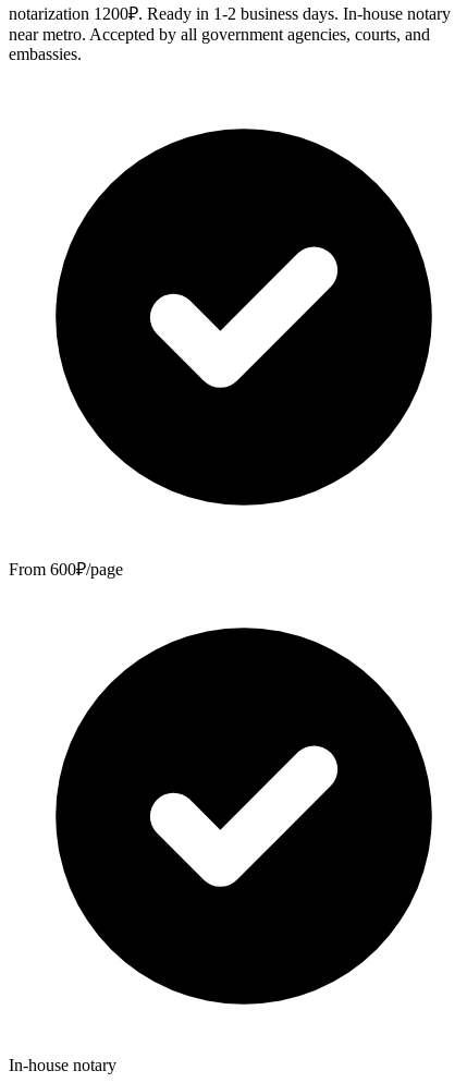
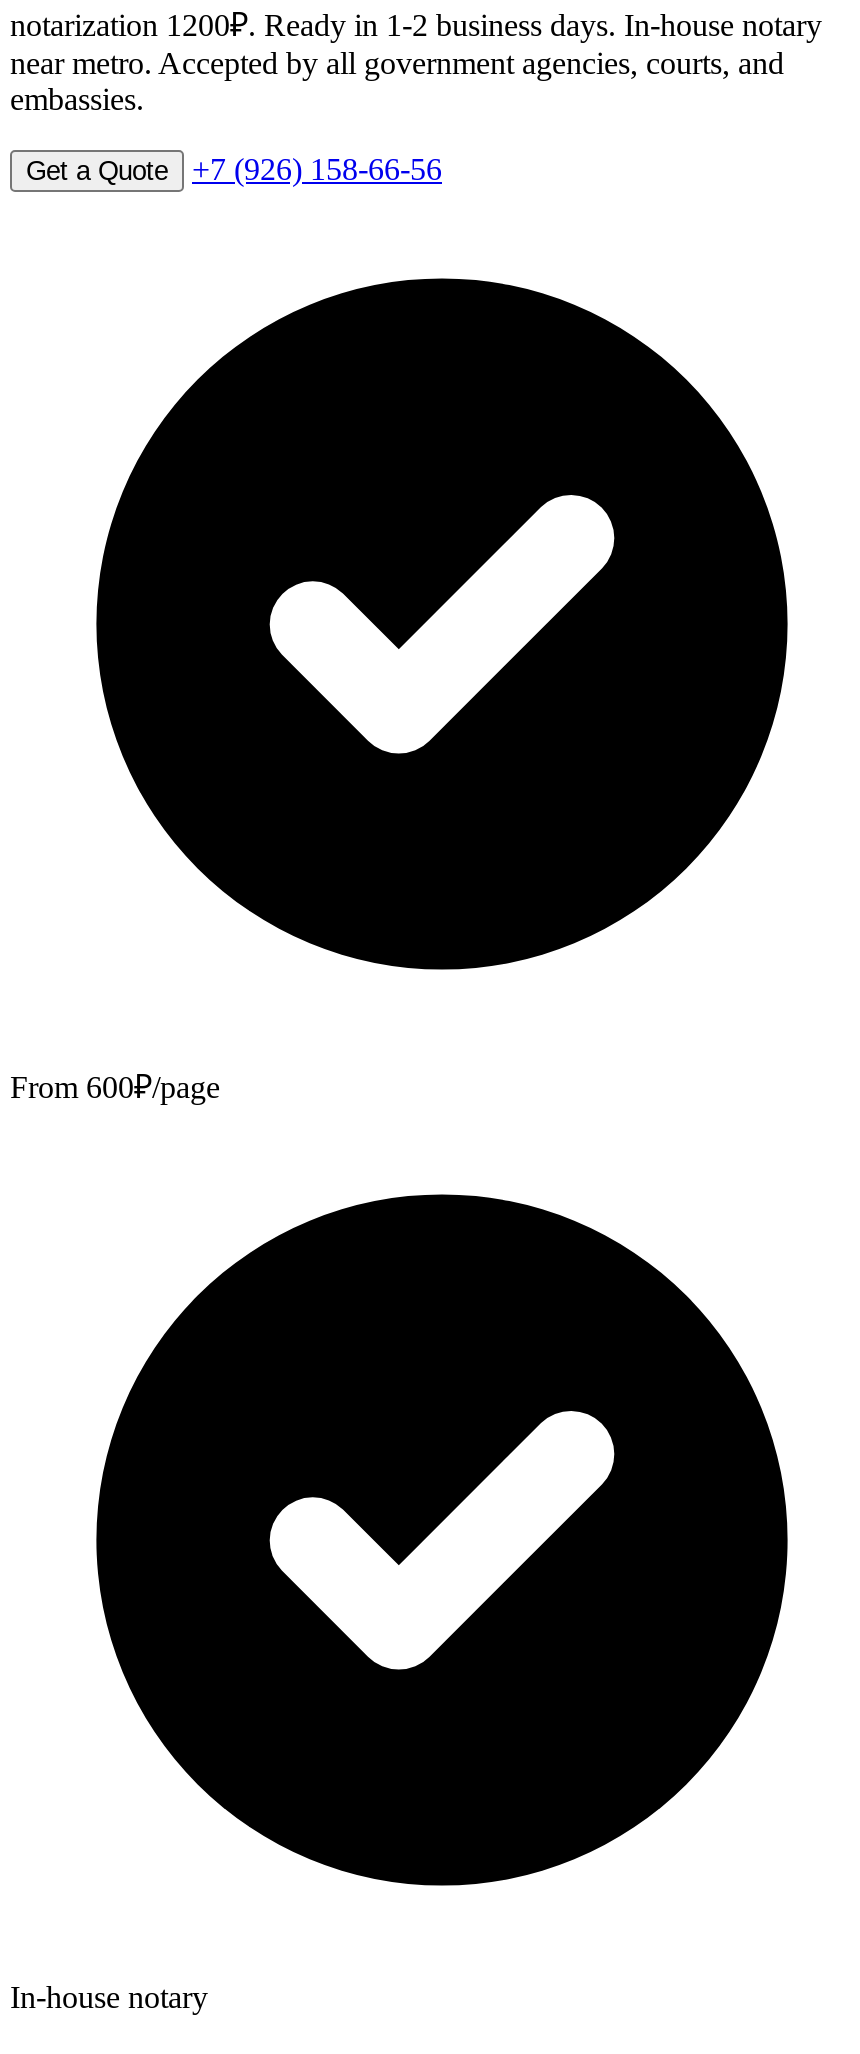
none -> [26,152,442,186] Get a Quote | +7 (926) 158-66-56

